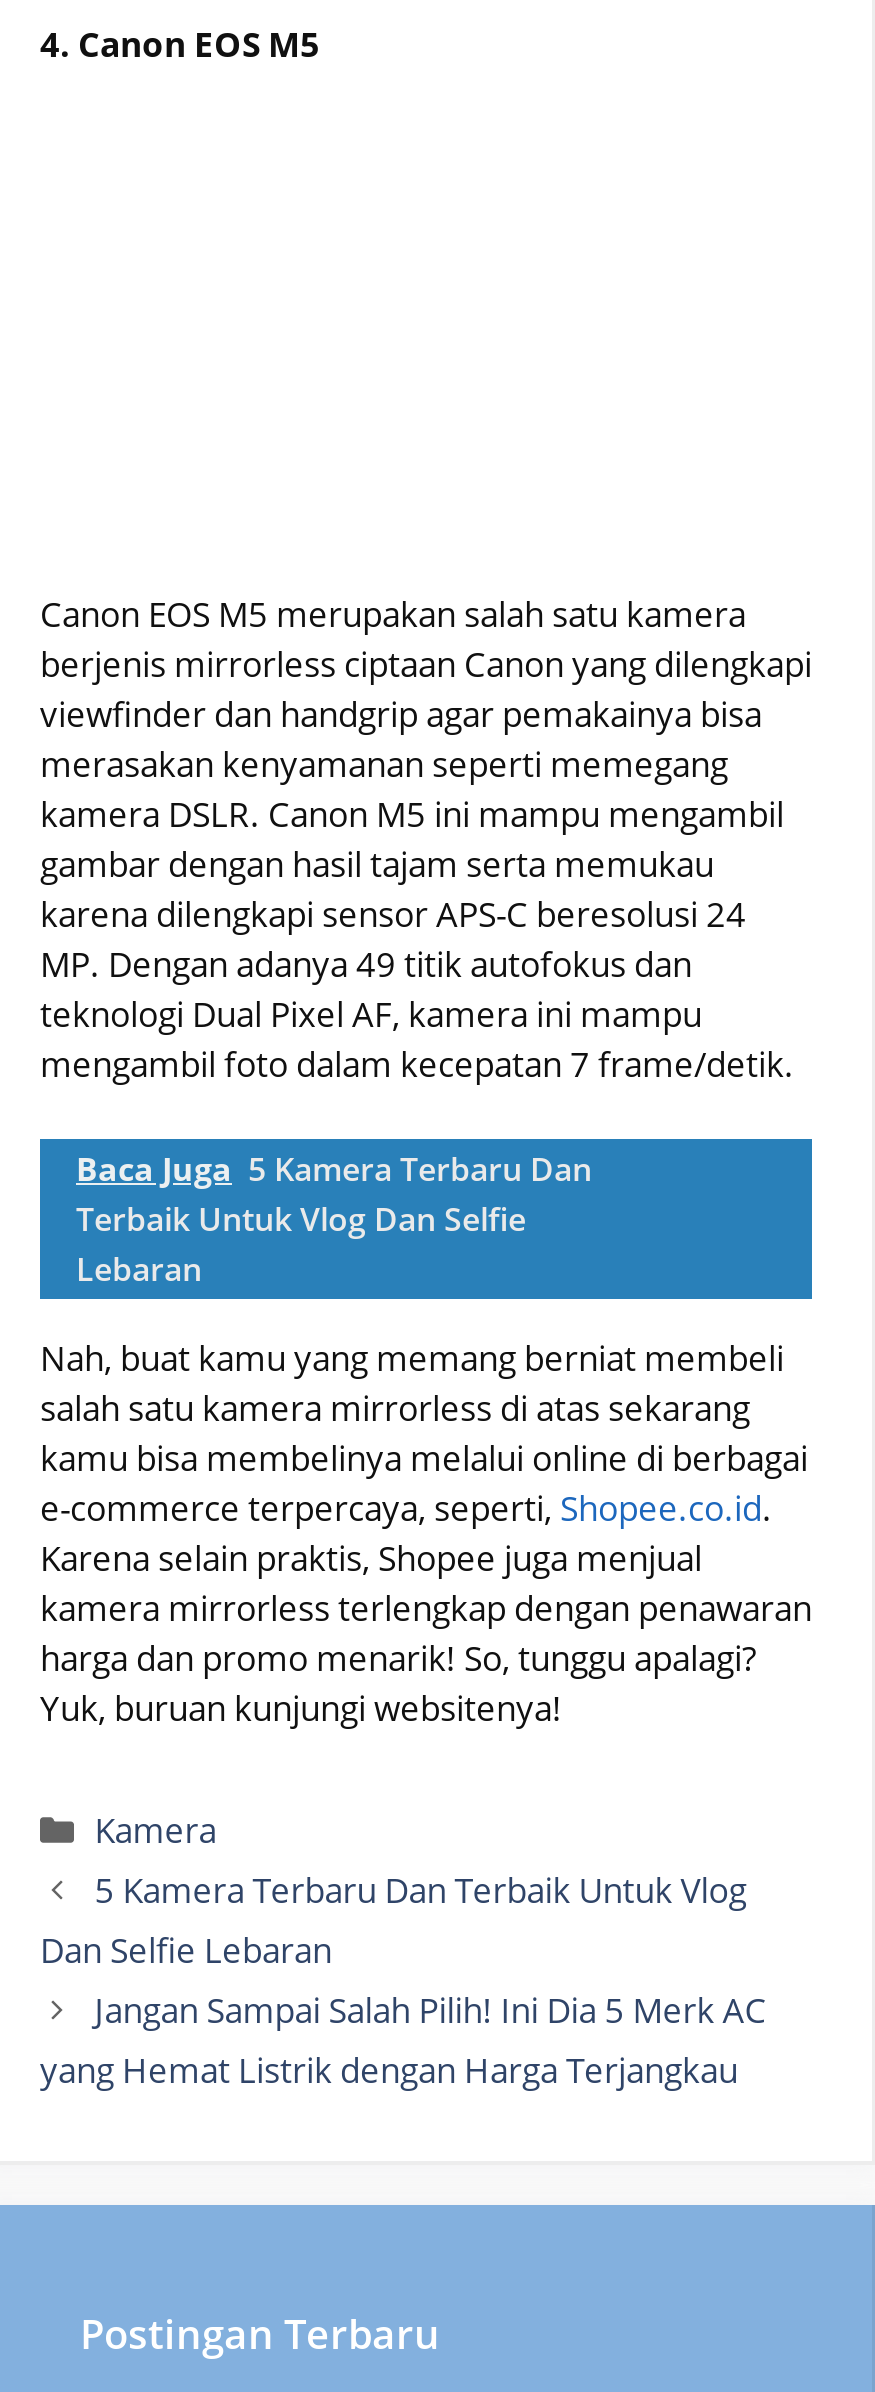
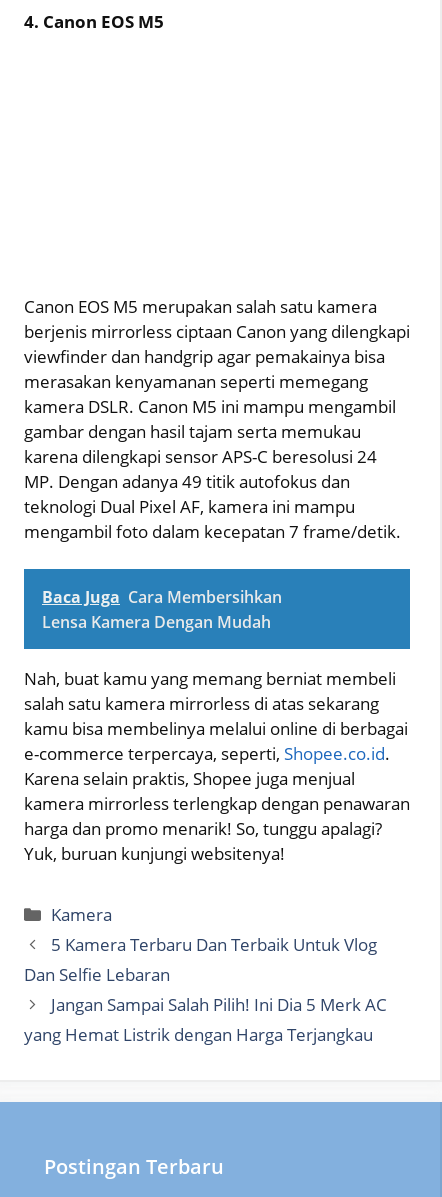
[76,1147,592,1291] Baca Juga 5 Kamera Terbaru Dan | Terbaik Untuk Vlog Dan Selfie | Lebaran -> [42,586,282,633] Baca Juga Cara Membersihkan | Lensa Kamera Dengan Mudah

